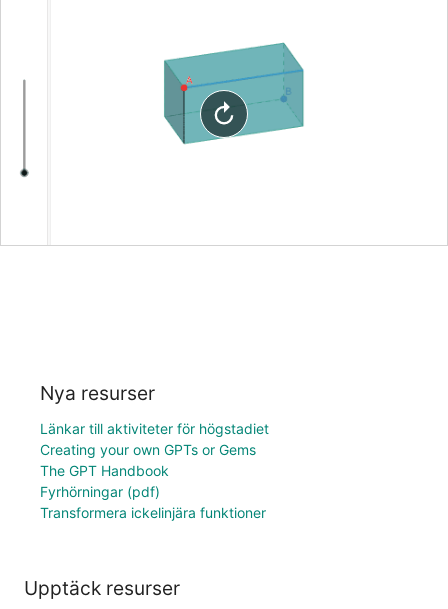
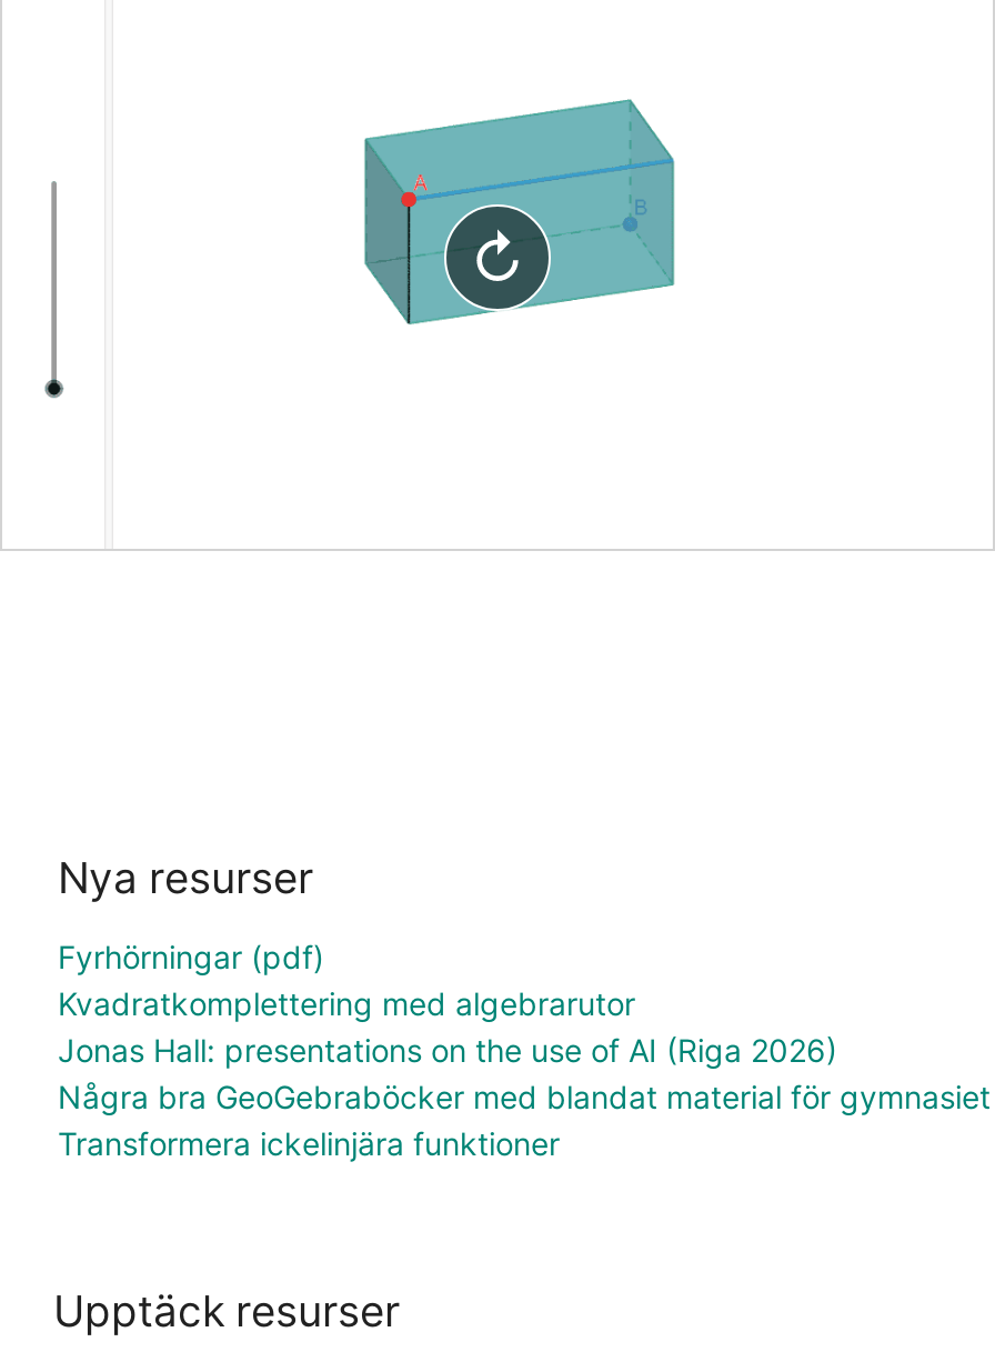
[40,420,269,479] Länkar till aktiviteter för högstadiet | Creating your own GPTs or Gems | The GPT Handbook -> none
moved [40,483,160,500] -> [58,937,324,975]: Fyrhörningar (pdf)
none -> [58,984,991,1115] Kvadratkomplettering med algebrarutor | Jonas Hall: presentations on the use of AI (Riga 2026) | Några bra GeoGebraböcker med blandat material för gymnasiet

